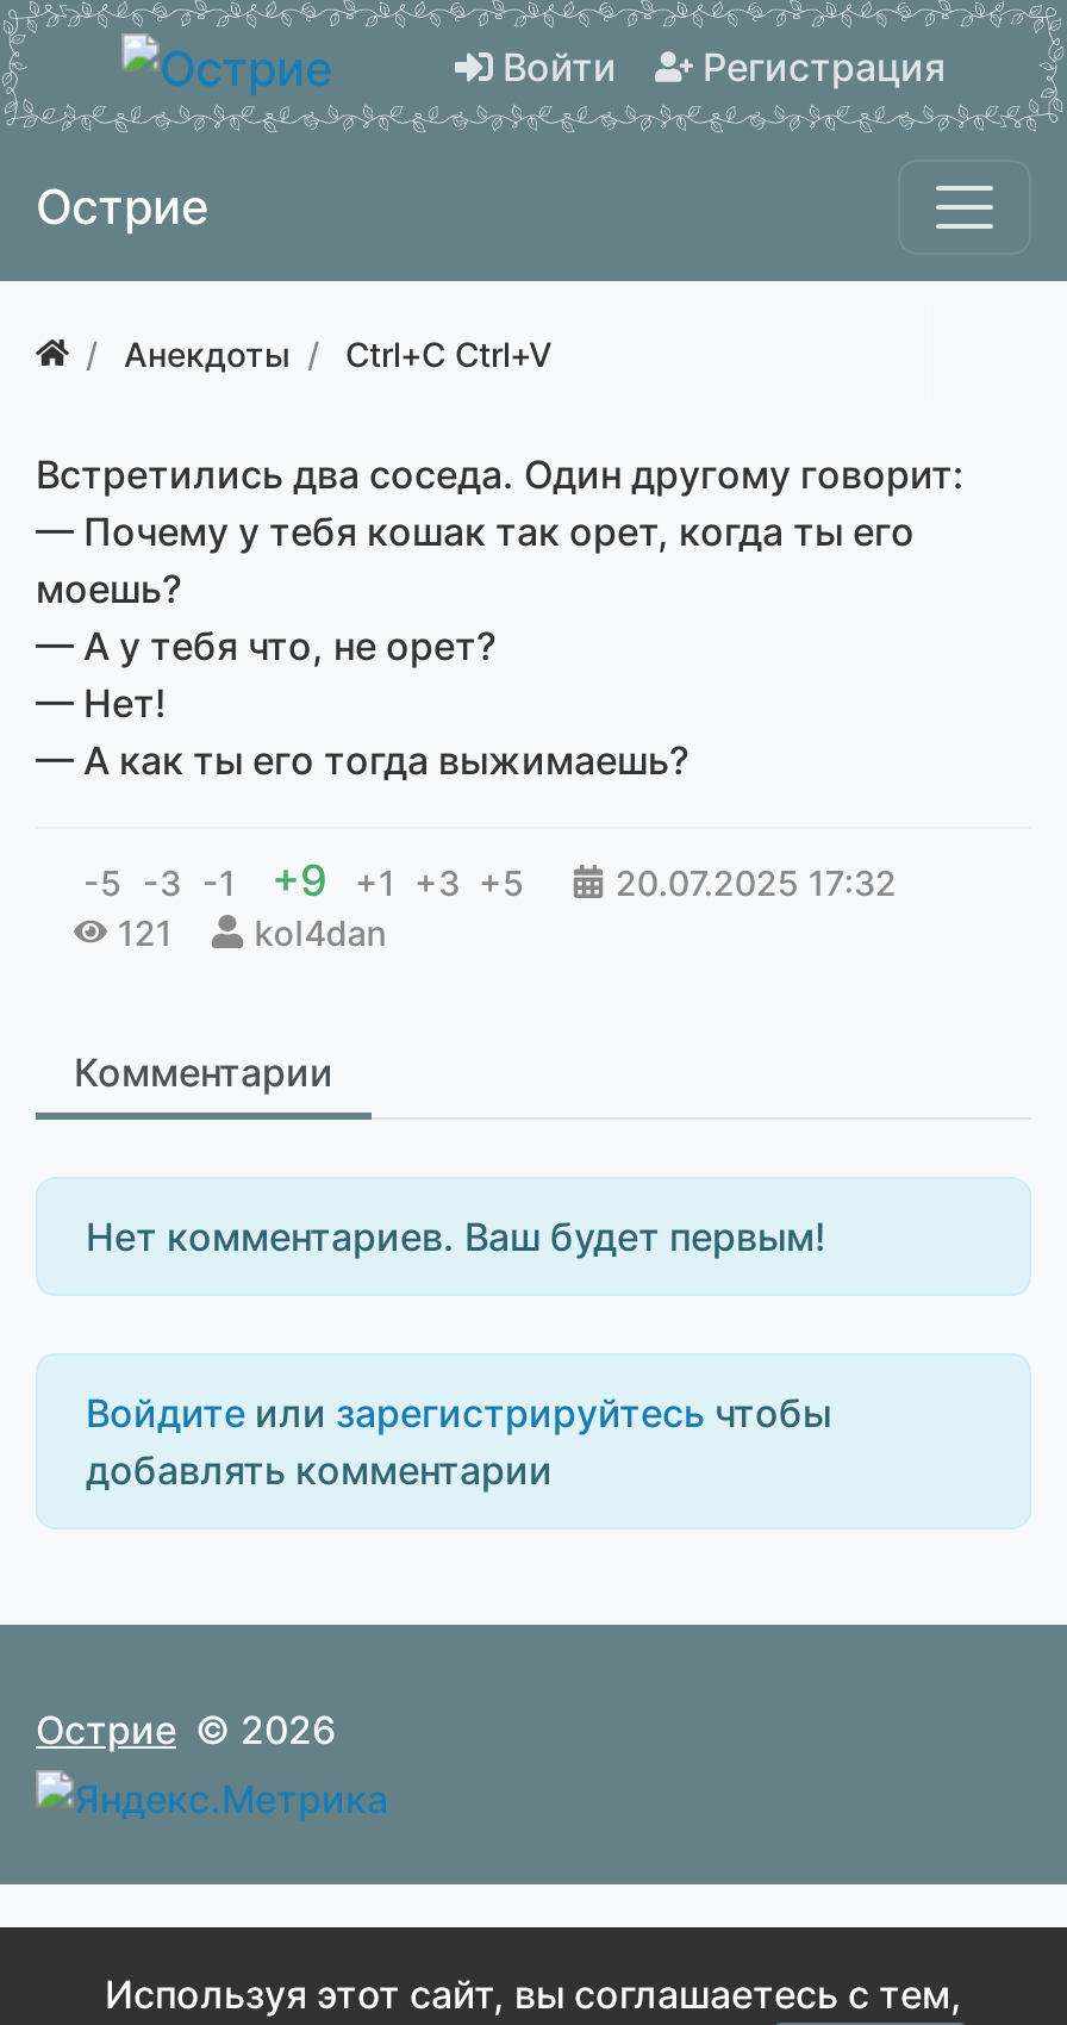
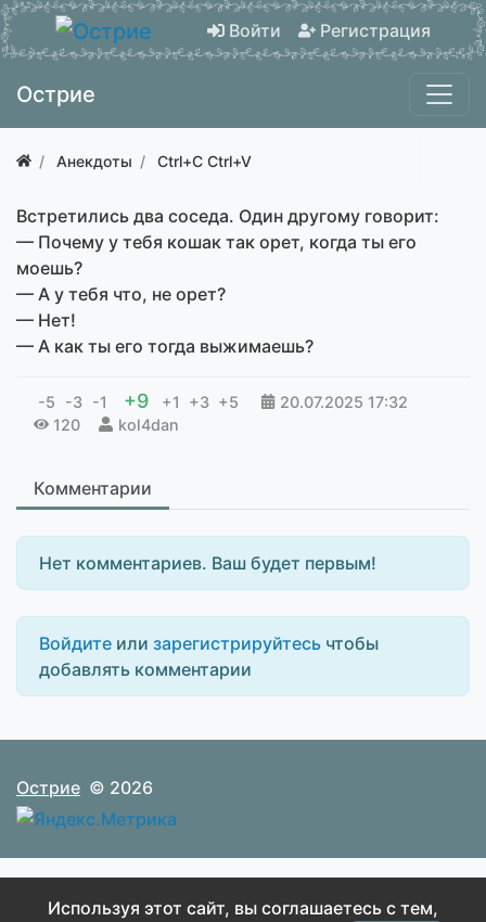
[108,911,172,952] 121 -> [49,415,81,433] 120

